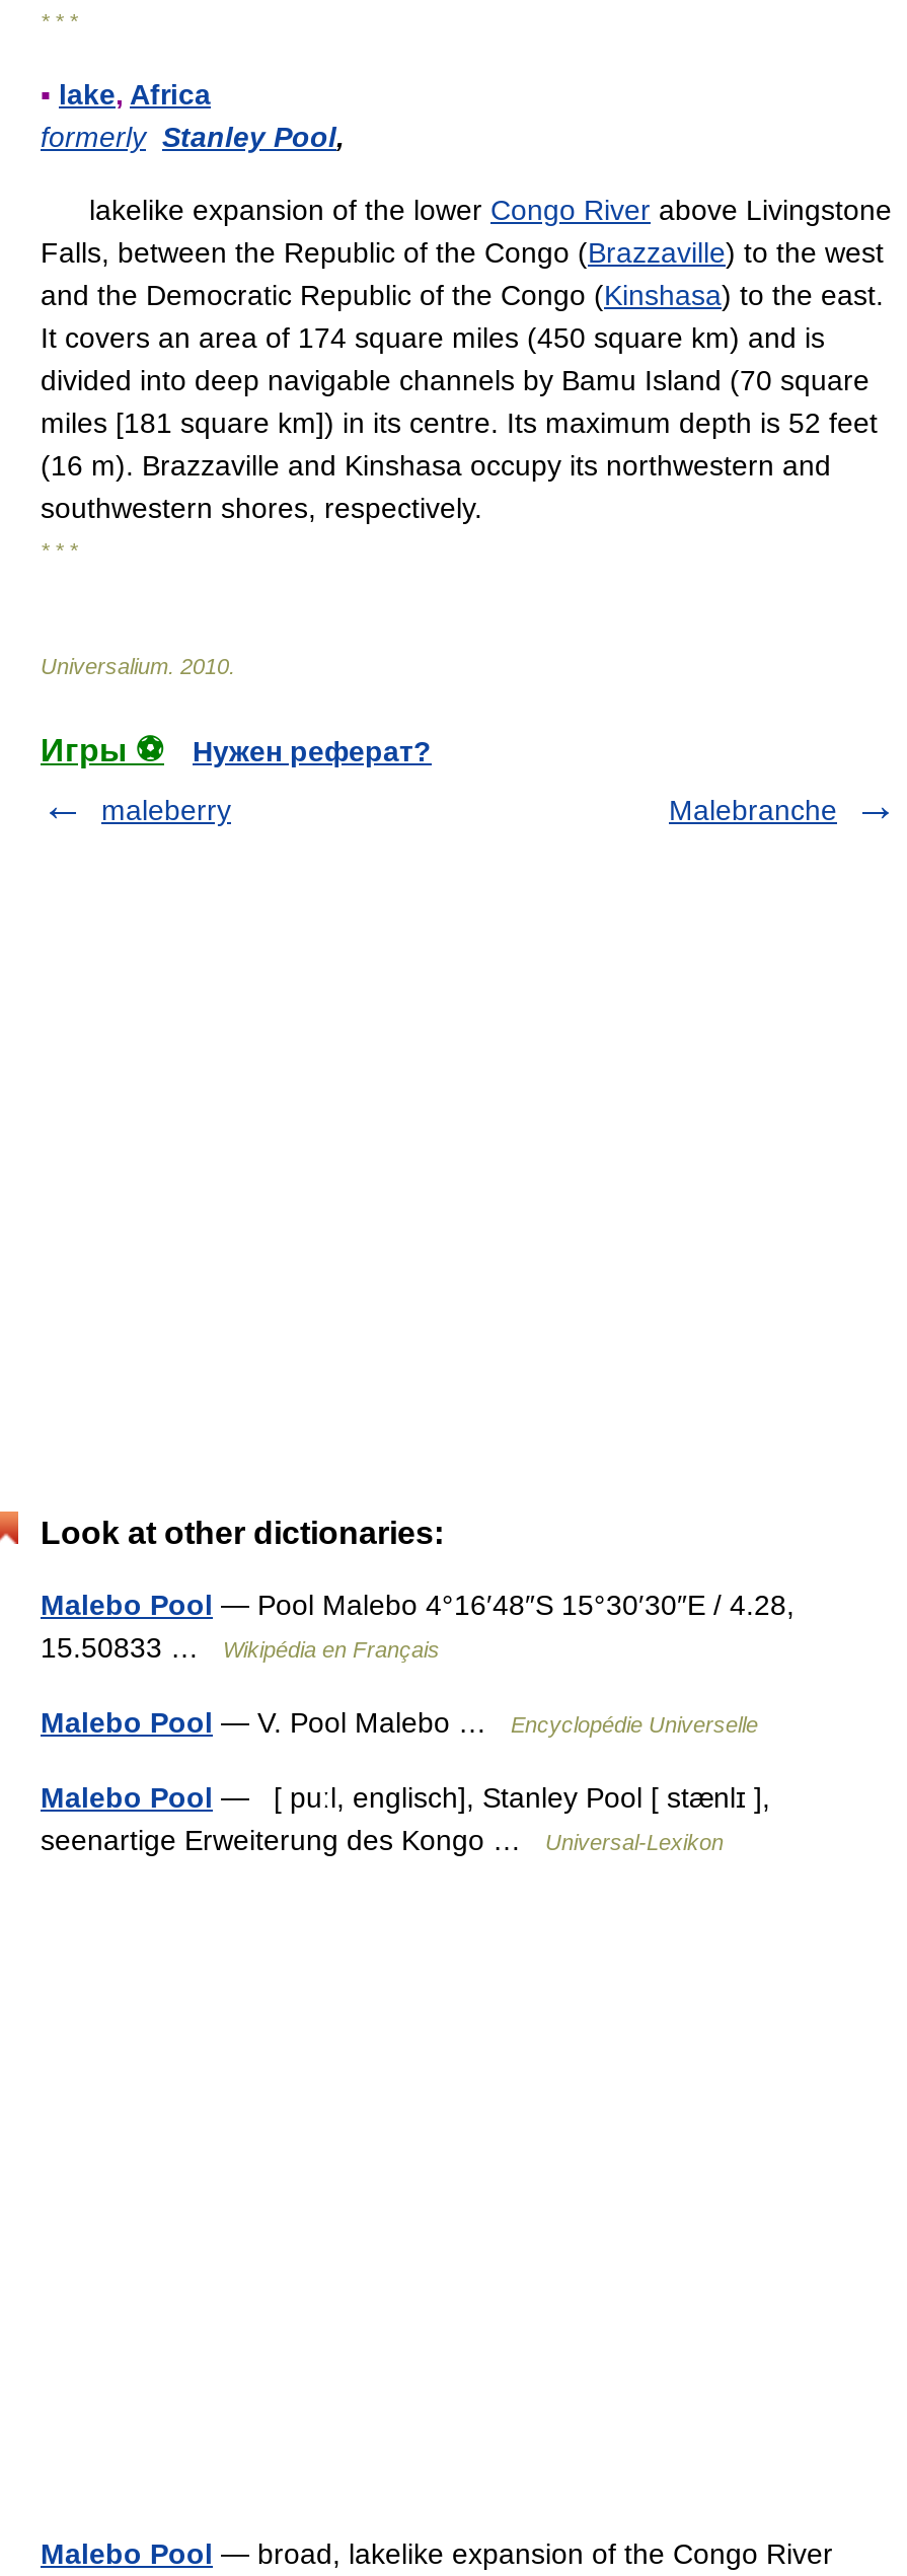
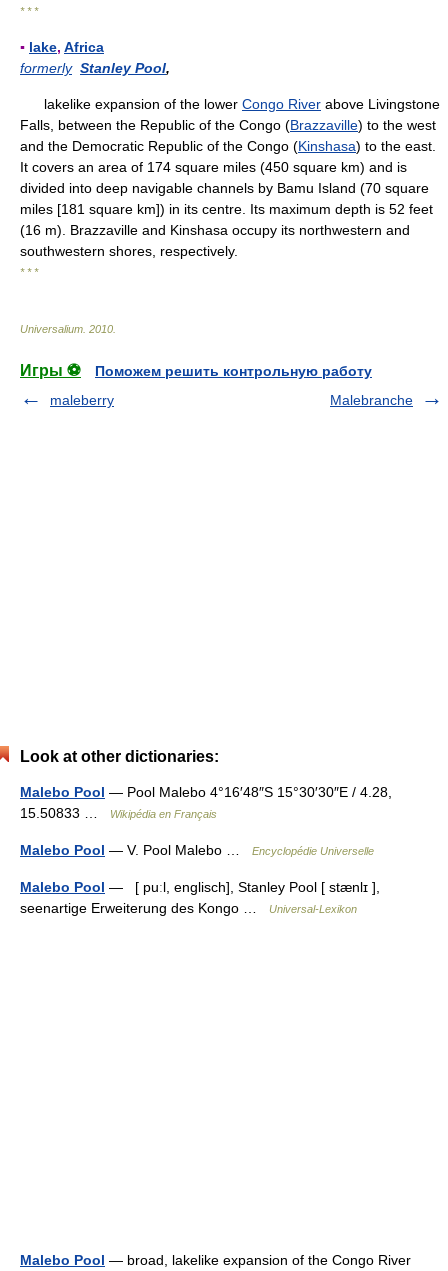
[193,735,432,767] Нужен реферат? -> [95,363,372,379] Поможем решить контрольную работу

